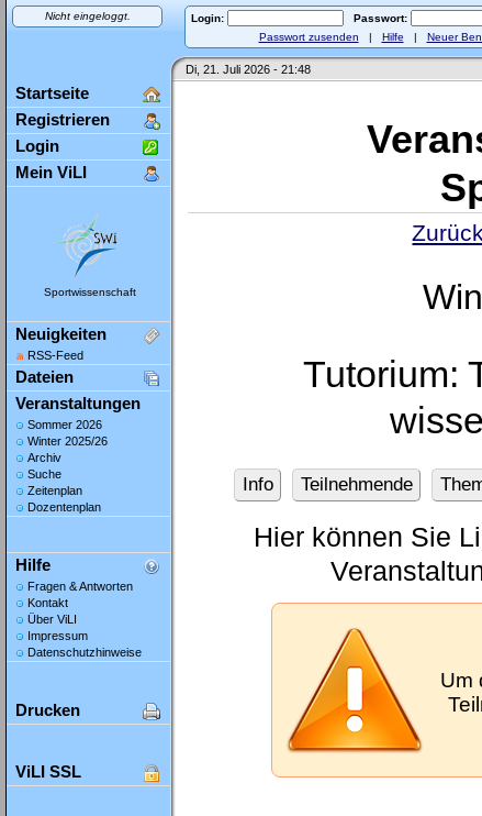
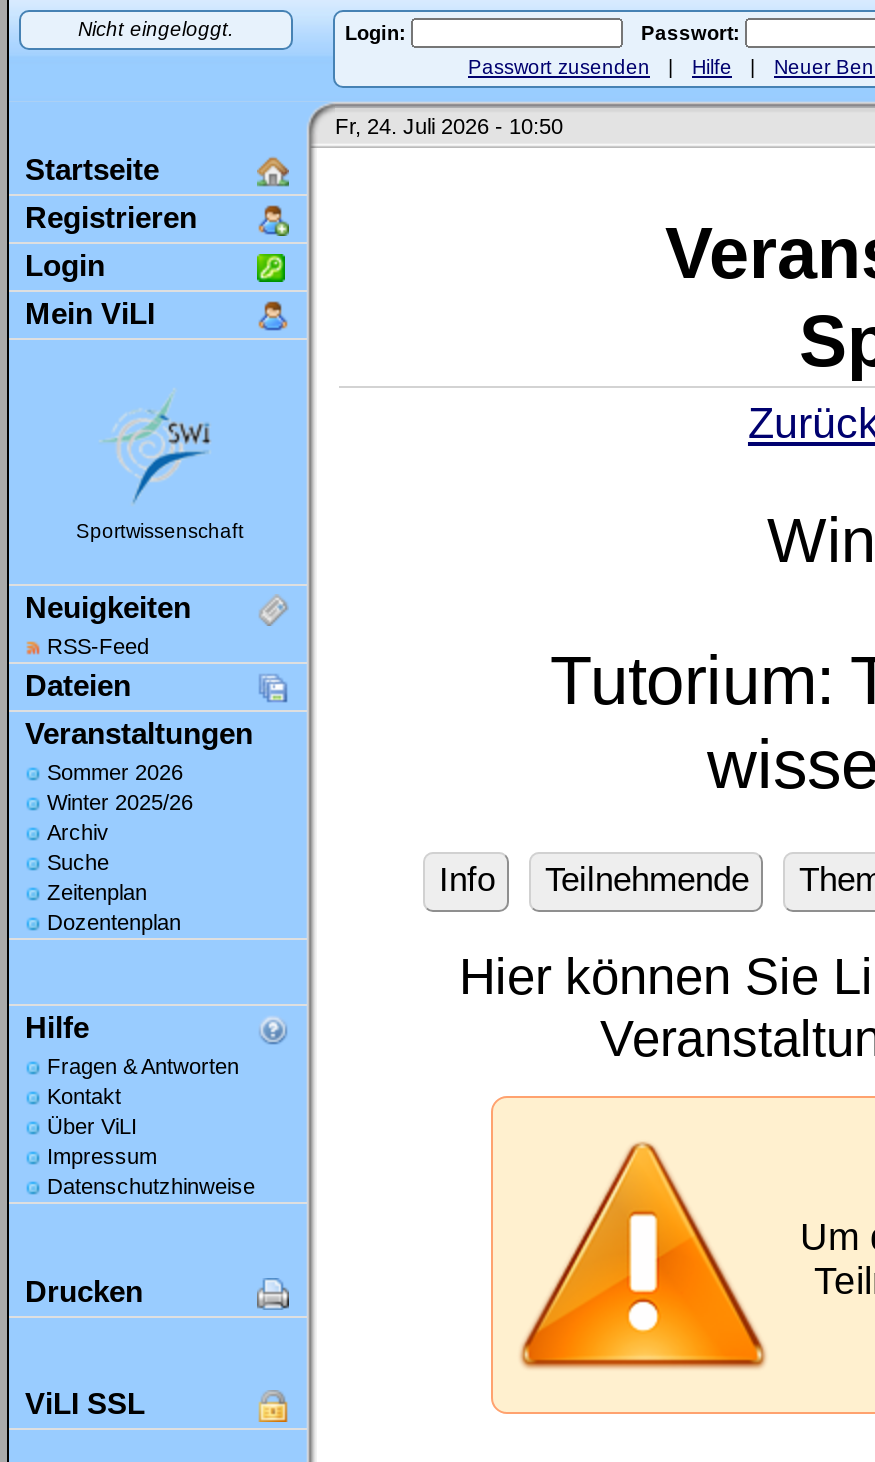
[186,63,311,76] Di, 21. Juli 2026 - 21:48 -> [335,114,563,138] Fr, 24. Juli 2026 - 10:50

